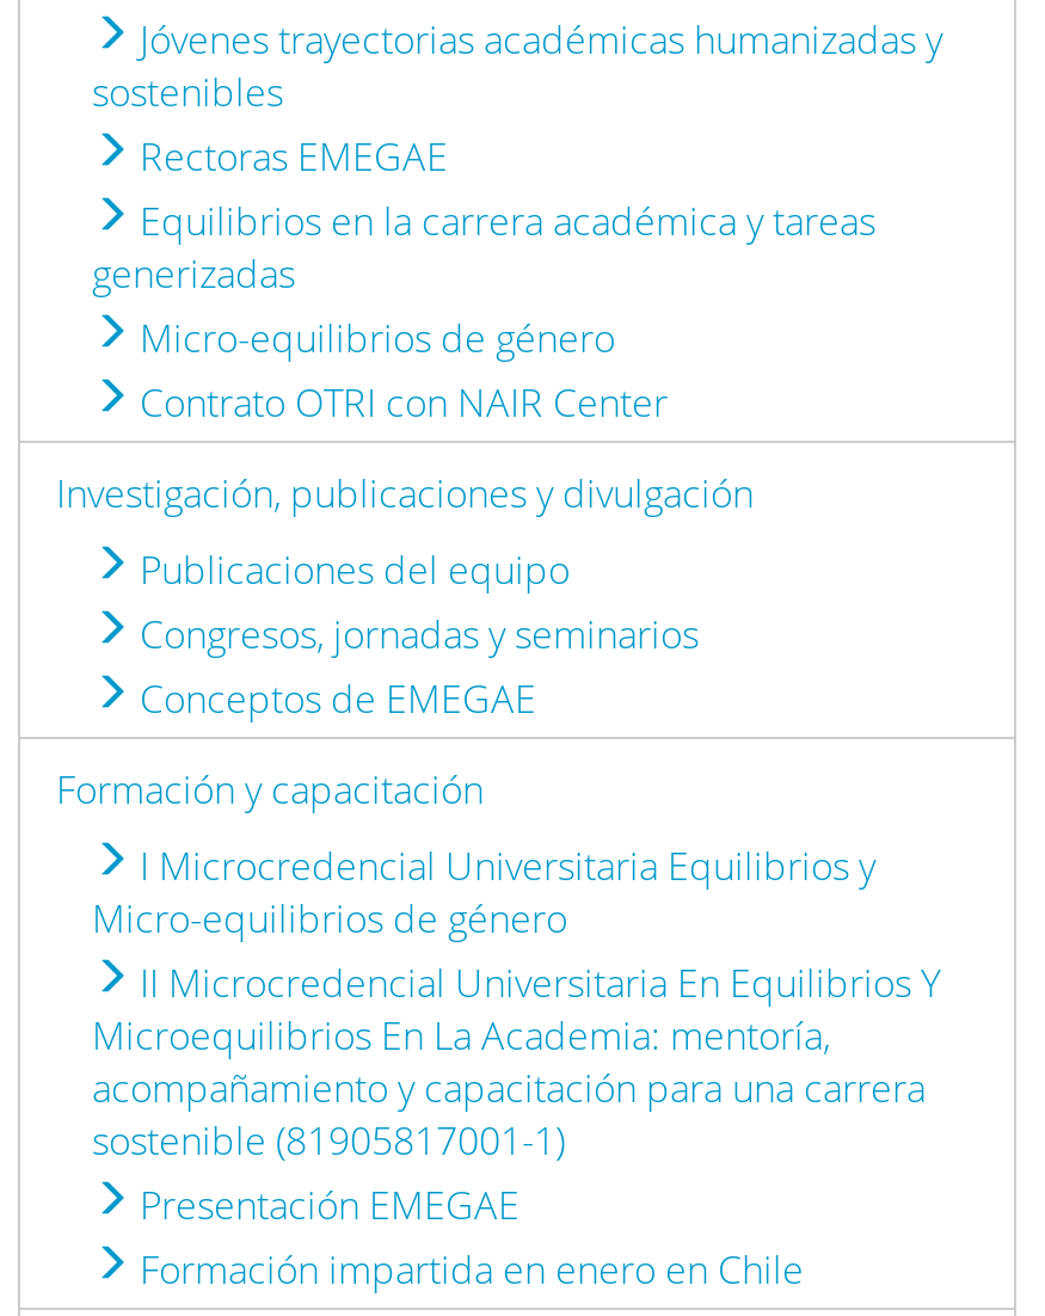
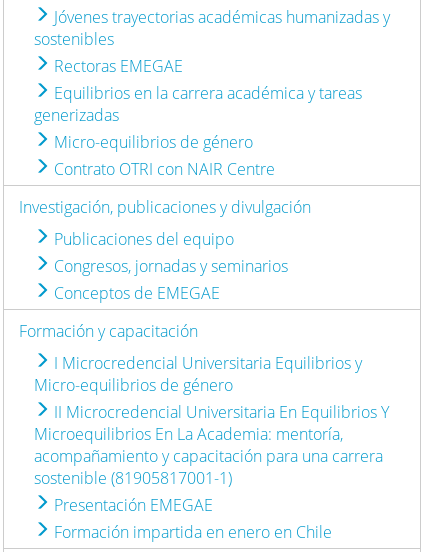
[130,376,668,429] Contrato OTRI con NAIR Center -> [50,158,275,180] Contrato OTRI con NAIR Centre

